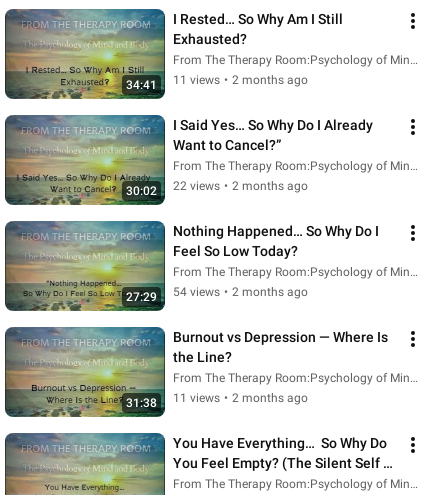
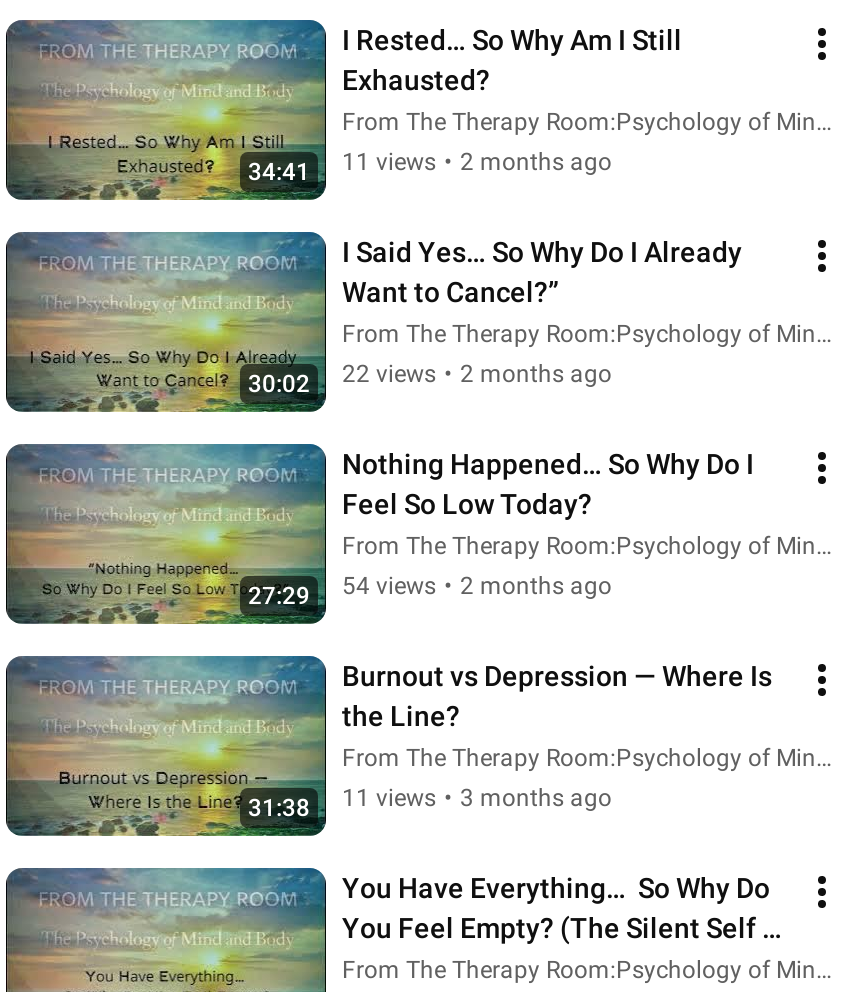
[173,391,308,405] 11 views • 2 months ago -> [342,784,612,812] 11 views • 3 months ago

